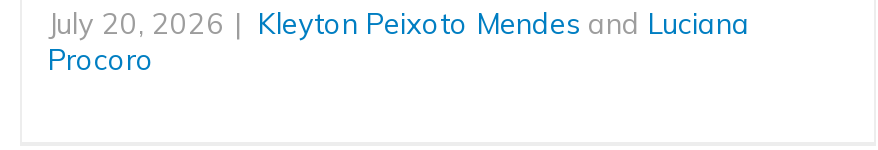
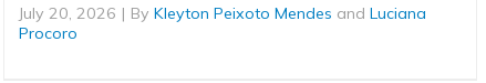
[258,6,750,42] Kleyton Peixoto Mendes and Luciana -> [131,3,426,23] By Kleyton Peixoto Mendes and Luciana

